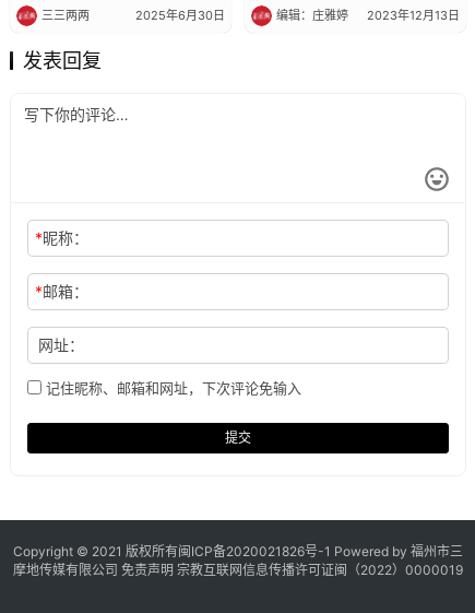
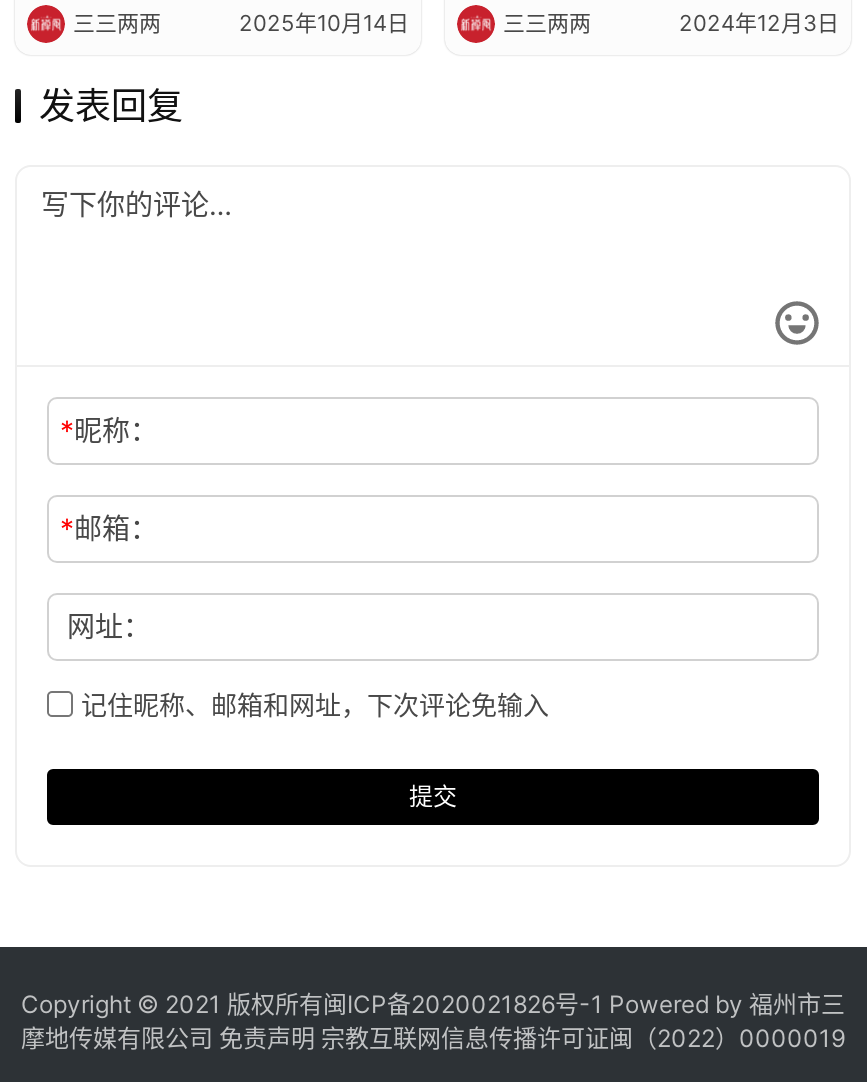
[135,8,225,23] 2025年6月30日 -> [239,9,409,37] 2025年10月14日
[276,8,460,23] 编辑：庄雅婷 | 2023年12月13日 -> [503,9,839,37] 三三两两 | 2024年12月3日

